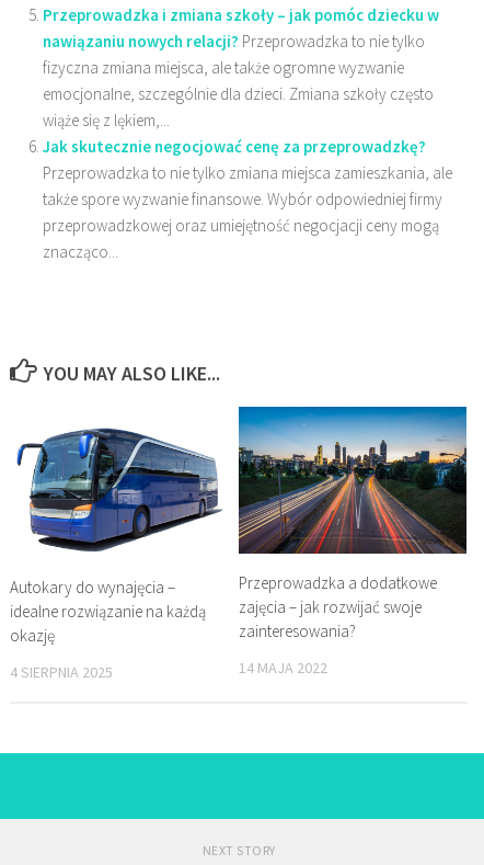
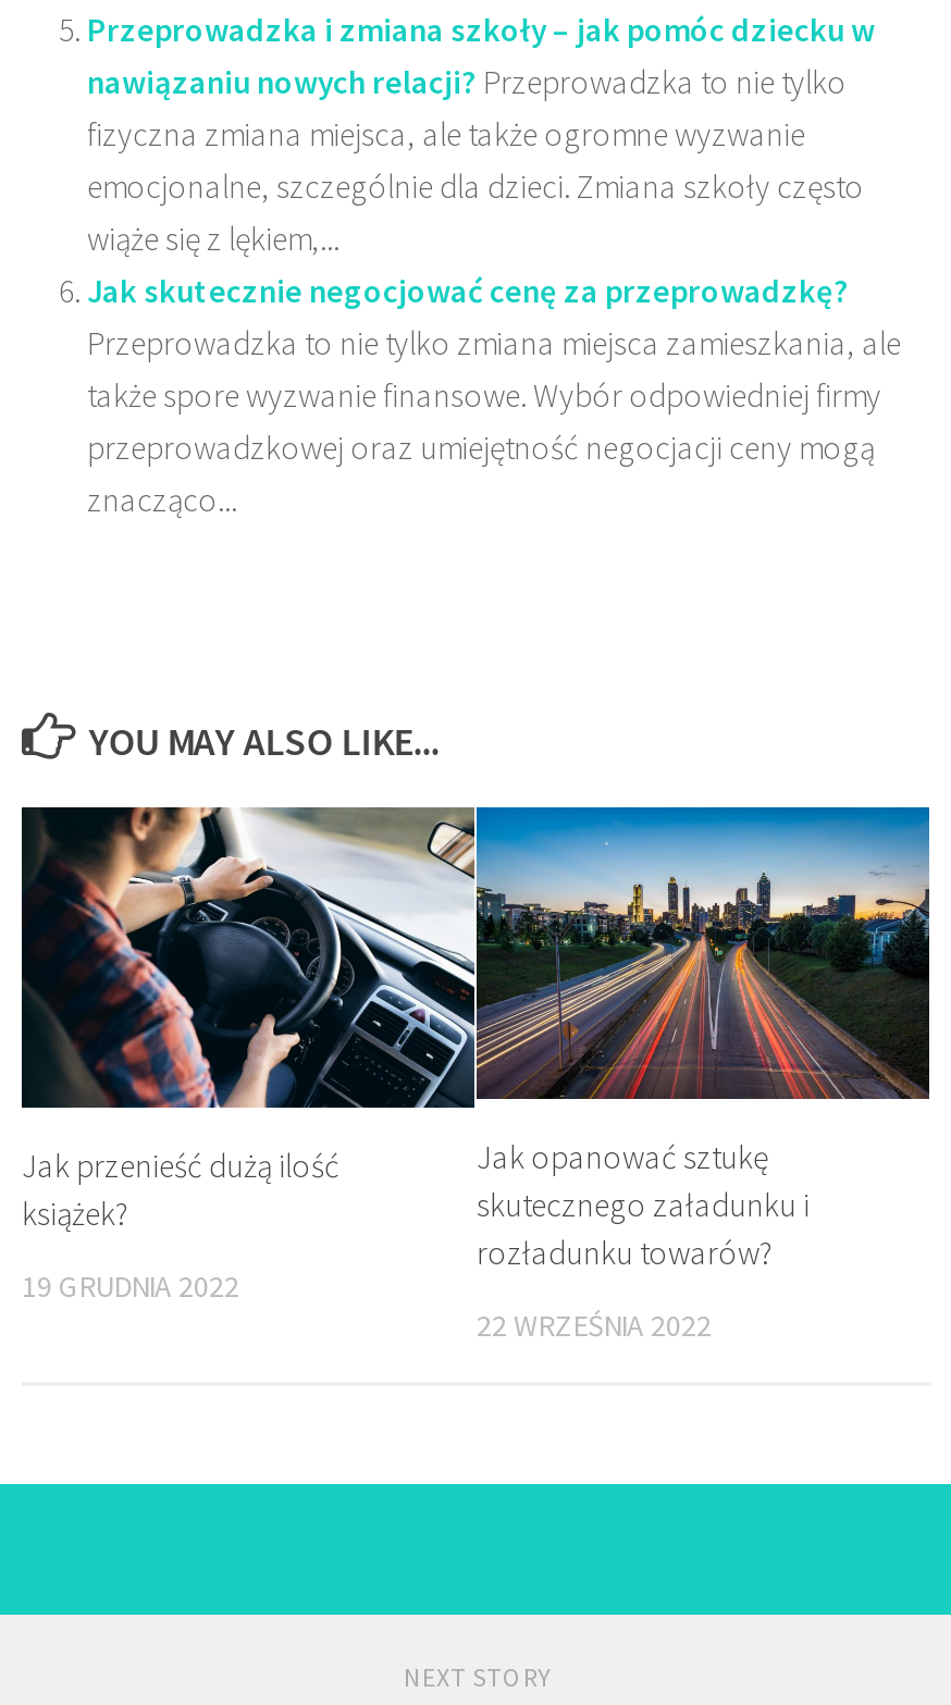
[10,408,437,641] [image] | Przeprowadzka a dodatkowe | zajęcia – jak rozwijać swoje | zainteresowania? -> [20,805,810,1273] [image] | Jak opanować sztukę | skutecznego załadunku i | rozładunku towarów?
[10,577,206,646] Autokary do wynajęcia – | idealne rozwiązanie na każdą | okazję -> [22,1146,339,1235] Jak przenieść dużą ilość | książek?
[10,663,113,682] 4 SIERPNIA 2025 -> [22,1268,239,1307] 19 GRUDNIA 2022
[239,658,327,678] 14 MAJA 2022 -> [477,1306,712,1345] 22 WRZEŚNIA 2022

